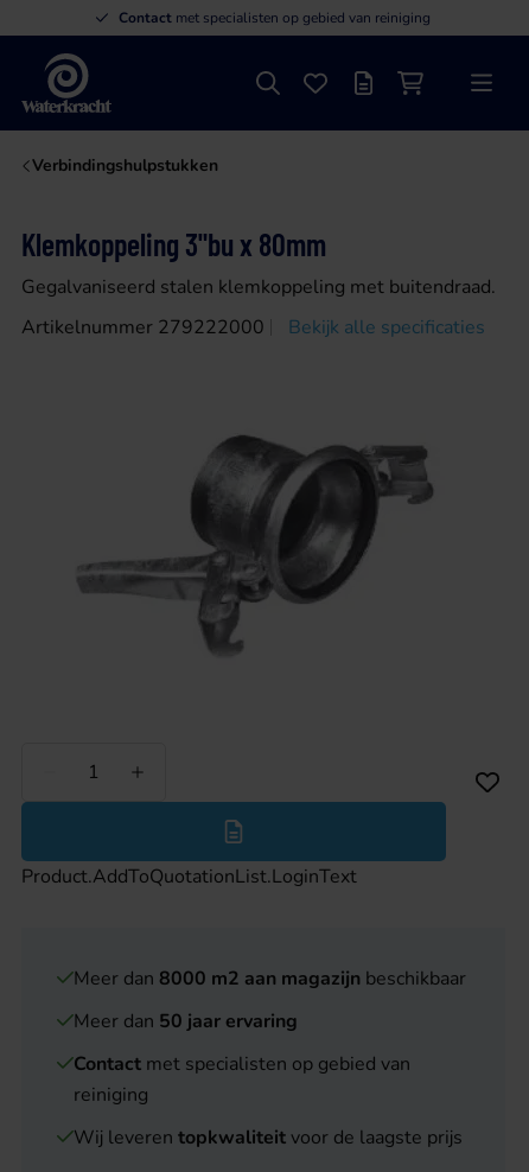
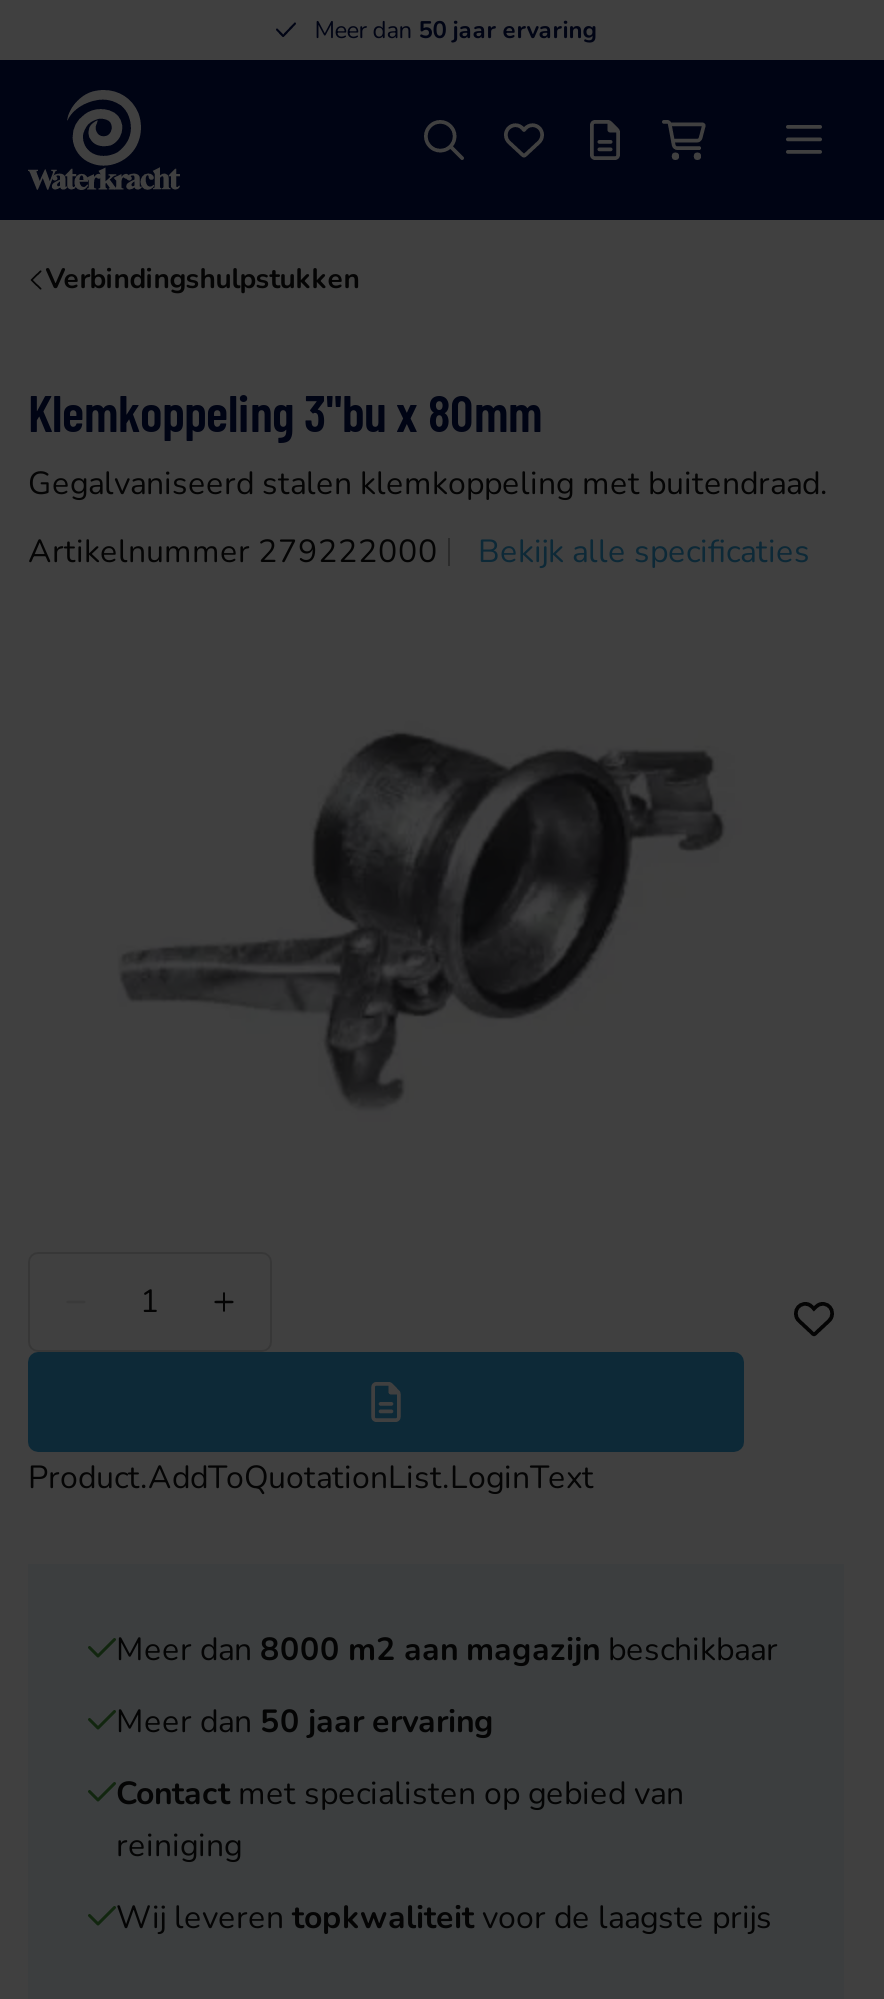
[119,8,431,27] Contact met specialisten op gebied van reiniging -> [314,14,596,46] Meer dan 50 jaar ervaring

